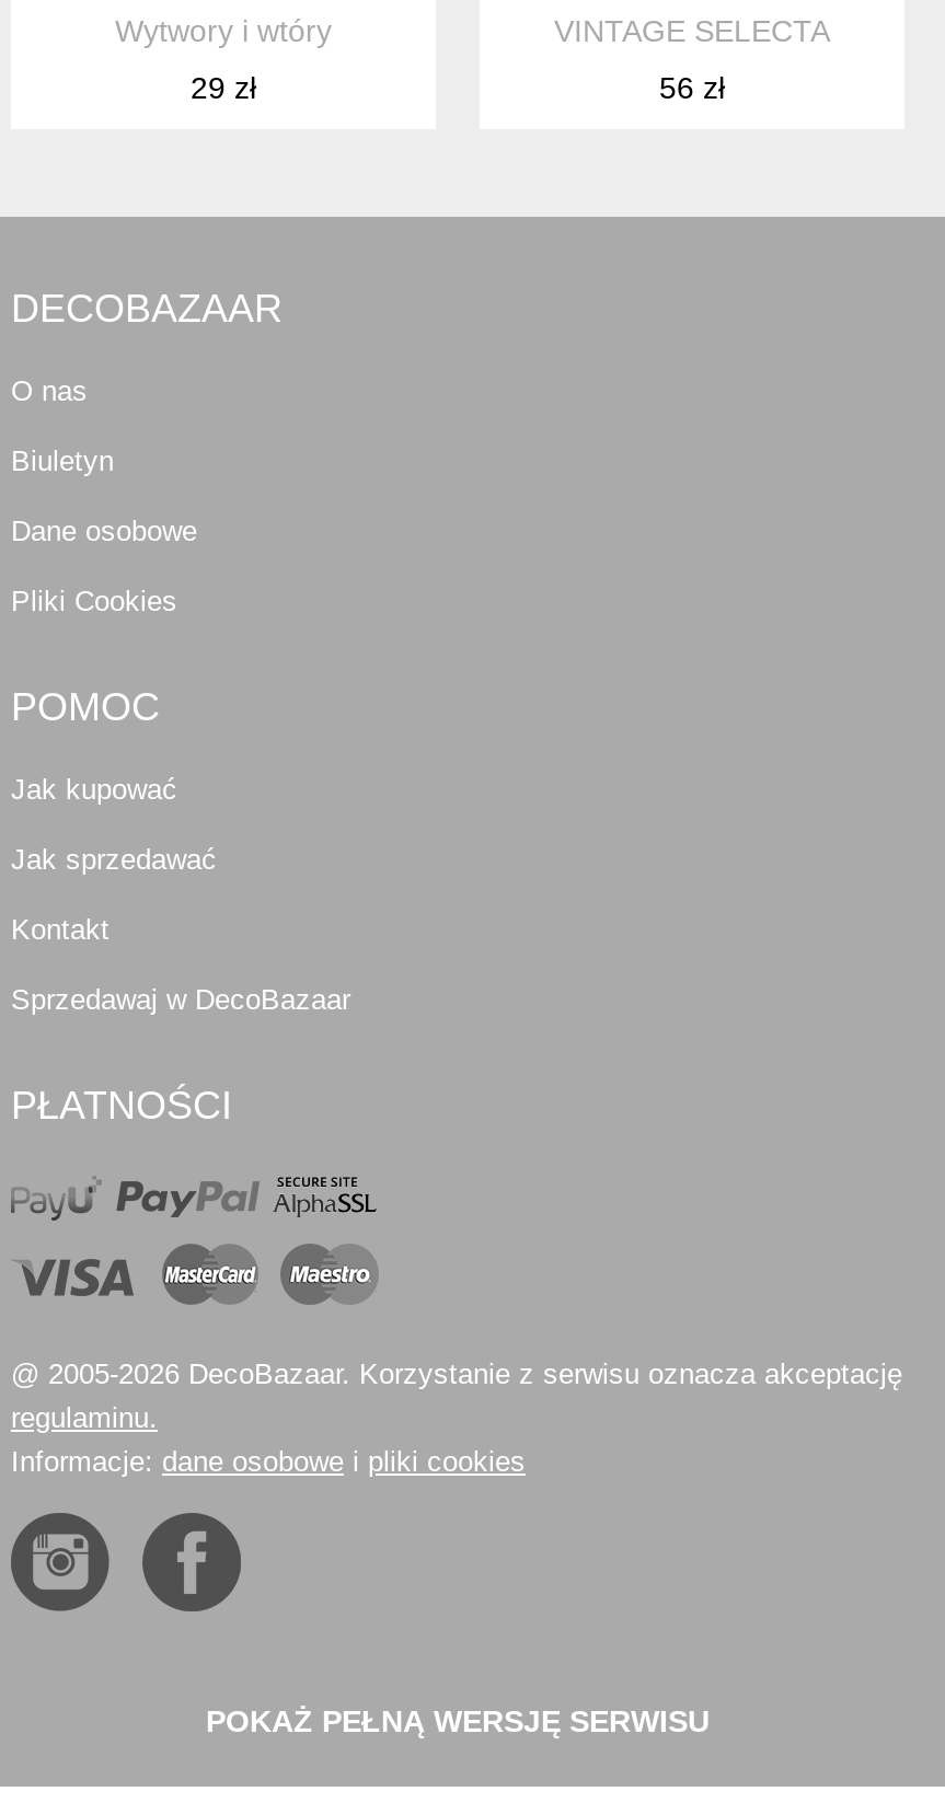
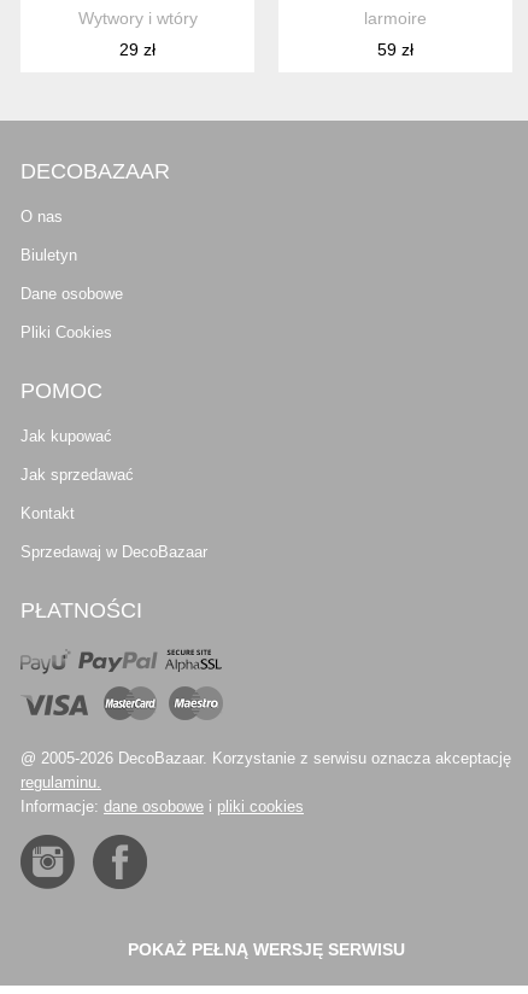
[554,13,830,48] VINTAGE SELECTA -> [364,8,427,28] larmoire
[659,70,725,105] 56 zł -> [377,40,413,59] 59 zł

